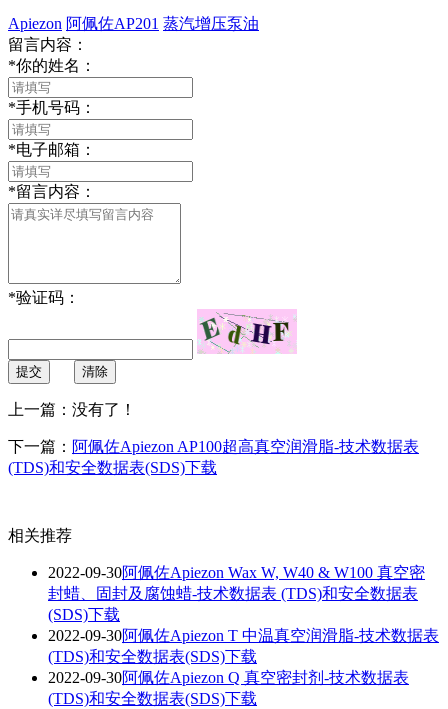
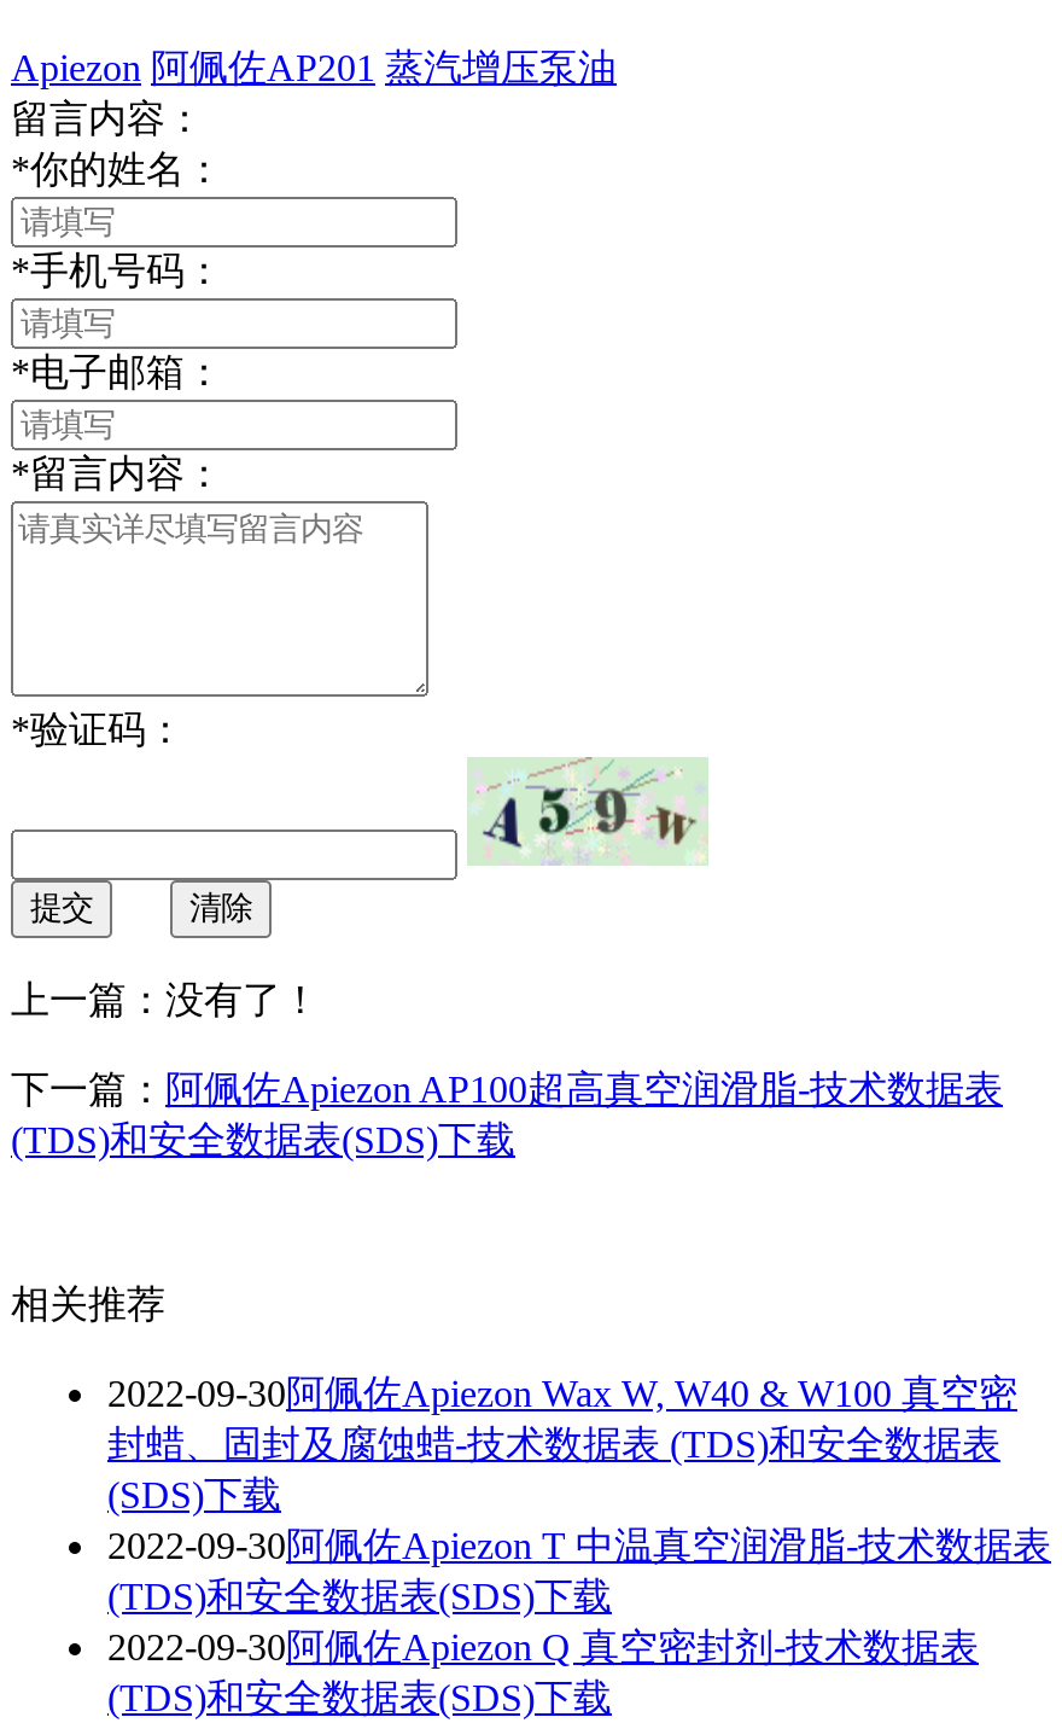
[197,309,297,354] [image] -> [467,755,708,866] [image]

